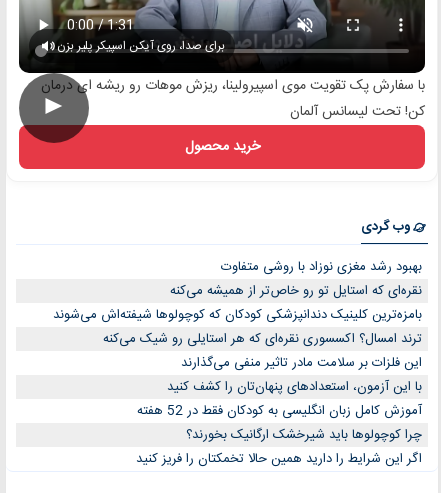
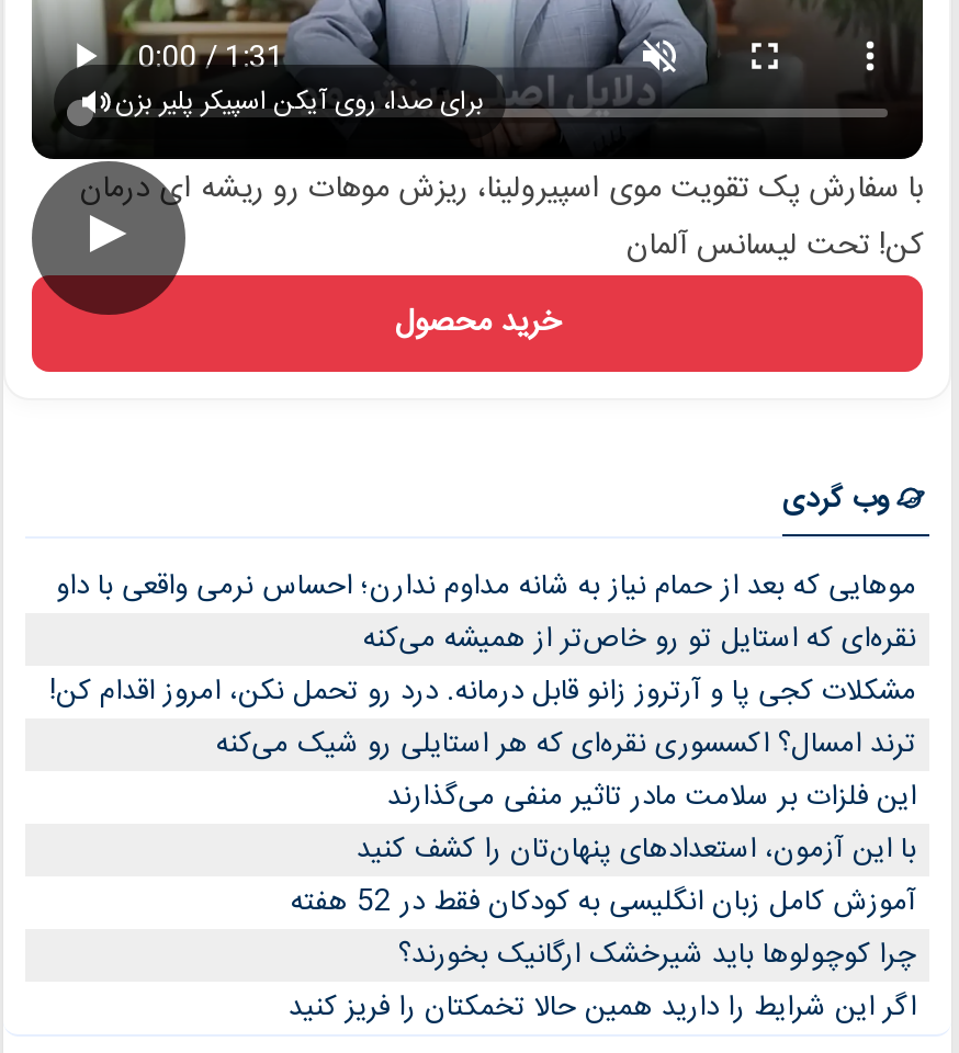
[221,256,422,278] بهبود رشد مغزی نوزاد با روشی متفاوت -> [56,562,916,611] موهایی که بعد از حمام نیاز به شانه مداوم ندارن؛ احساس نرمی واقعی با داو
[53,304,422,326] بامزه‌ترین کلینیک دندانپزشکی کودکان که کوچولوها شیفته‌اش می‌شوند -> [49,668,916,716] مشکلات کجی پا و آرتروز زانو قابل درمانه. درد رو تحمل نکن، امروز اقدام کن!

